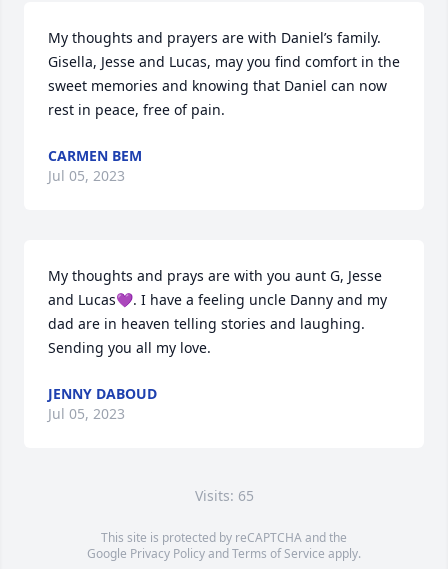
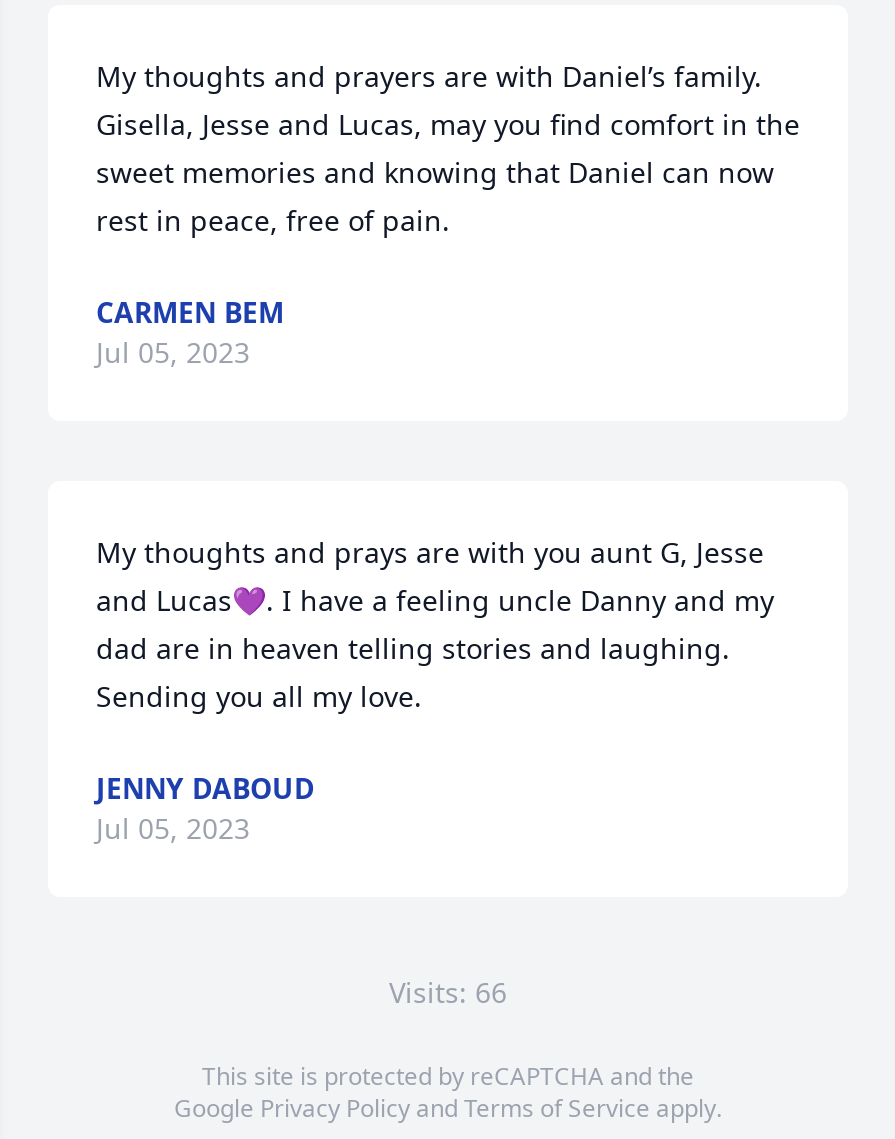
[194,486,253,505] Visits: 65 -> [389,973,507,1011] Visits: 66

